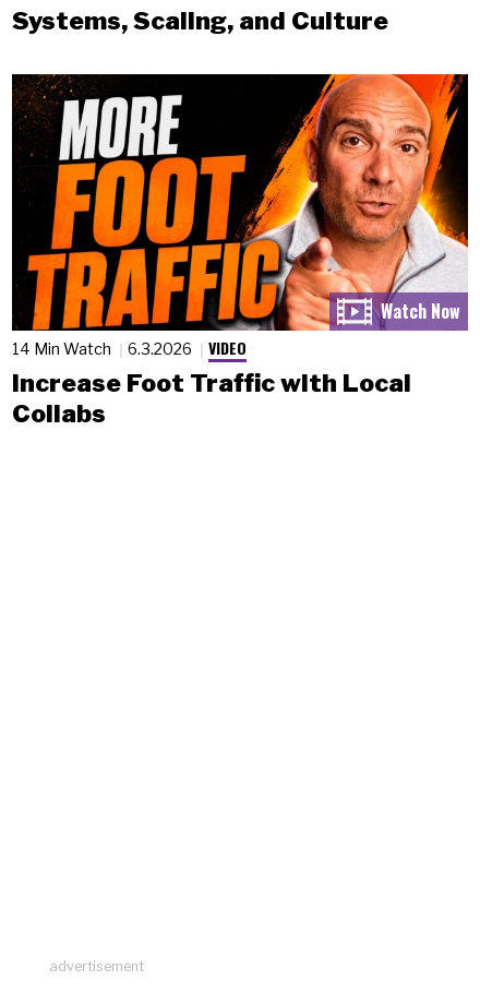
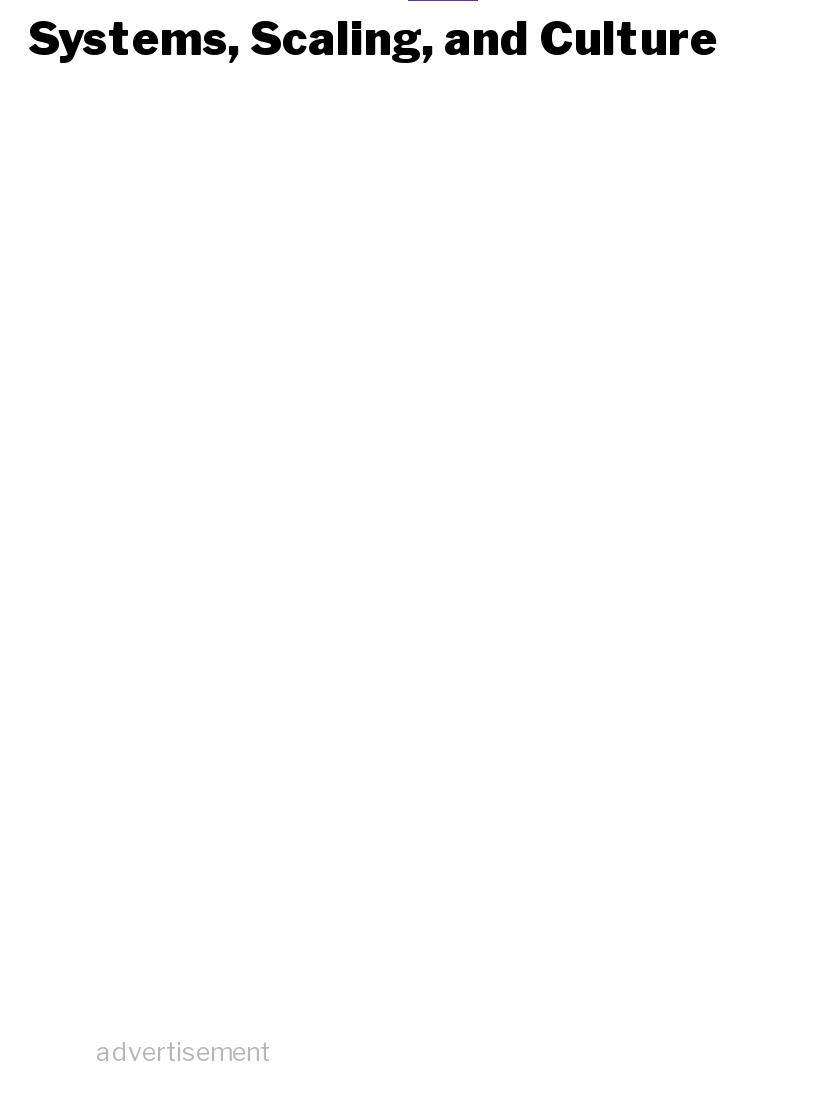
[11,73,469,429] [image] | 14 Min Watch | 6.3.2026 | VIDEO | Increase Foot Traffic with Local | Collabs -> none

